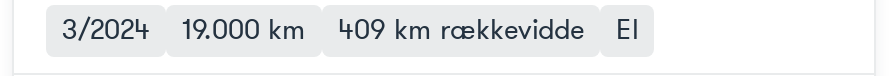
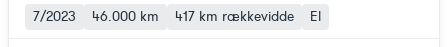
[62,11,150,49] 3/2024 -> [33,7,76,26] 7/2023
[182,11,306,49] 19.000 km -> [92,7,159,26] 46.000 km
[338,11,584,49] 409 km rækkevidde -> [175,7,294,26] 417 km rækkevidde

